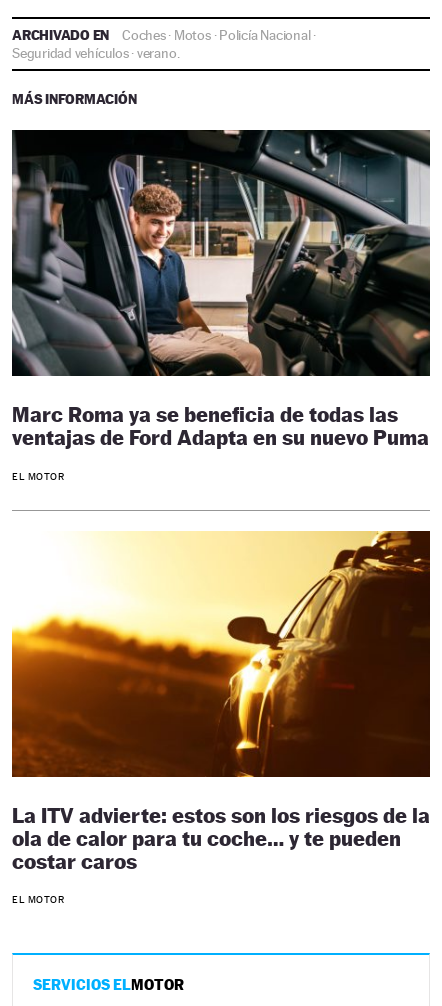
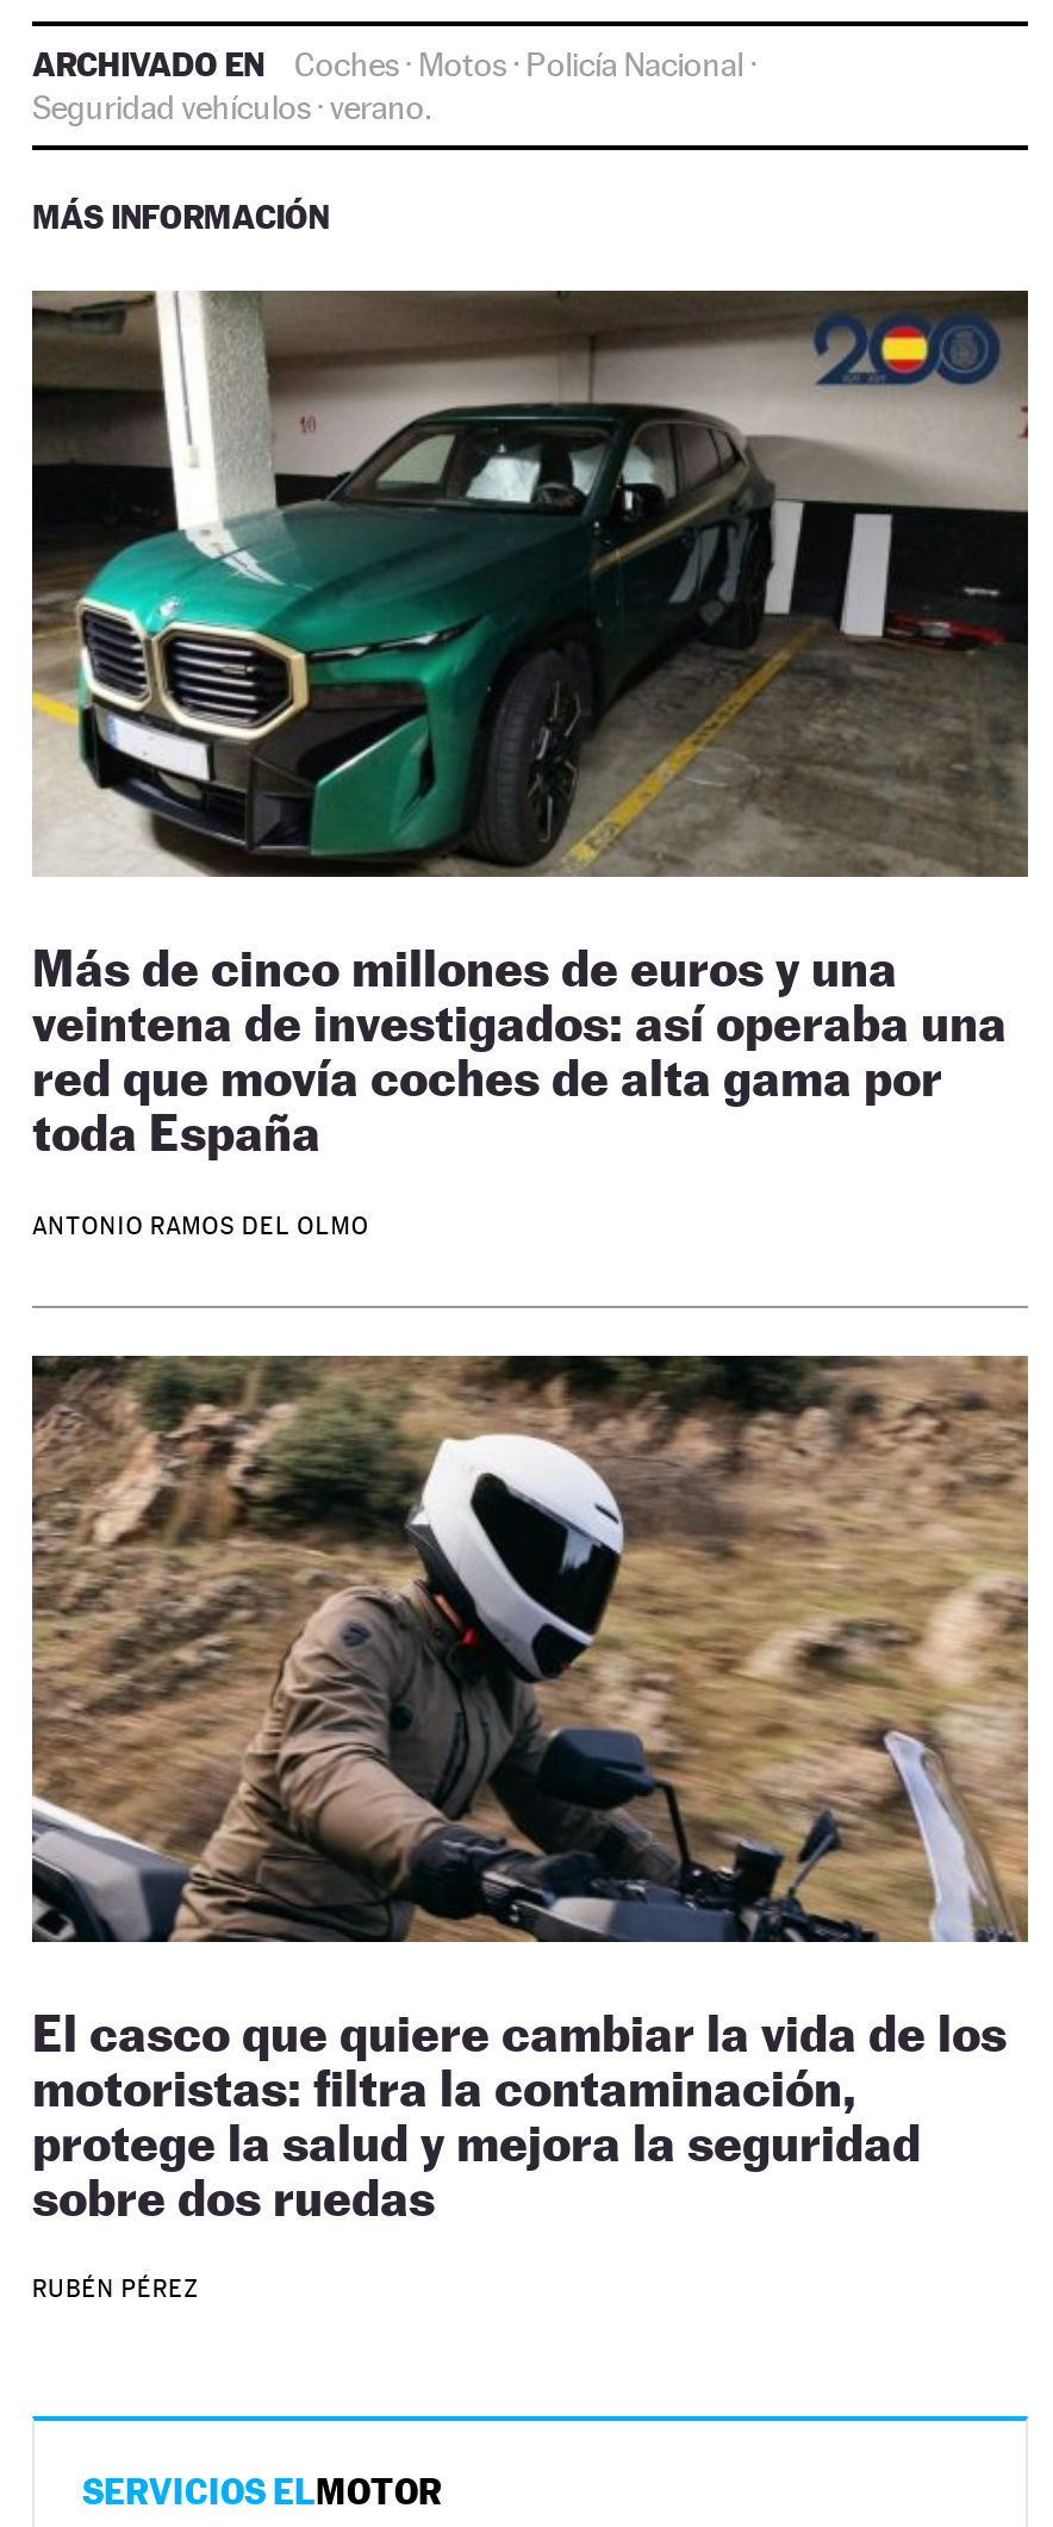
[11,129,431,349] [image] -> [30,288,1030,879] [image]
[12,402,429,450] Marc Roma ya se beneficia de todas las | ventajas de Ford Adapta en su nuevo Puma -> [32,940,1007,1164] Más de cinco millones de euros y una | veintena de investigados: así operaba una | red que movía coches de alta gama por | toda España
[12,471,65,482] EL MOTOR -> [32,1212,369,1239] ANTONIO RAMOS DEL OLMO
[11,530,431,772] [image] -> [30,1353,1030,1875] [image]
[12,803,430,874] La ITV advierte: estos son los riesgos de la | ola de calor para tu coche… y te pueden | costar caros -> [32,2004,1007,2228] El casco que quiere cambiar la vida de los | motoristas: filtra la contaminación, | protege la salud y mejora la seguridad | sobre dos ruedas
[12,894,65,905] EL MOTOR -> [32,2277,200,2303] RUBÉN PÉREZ

